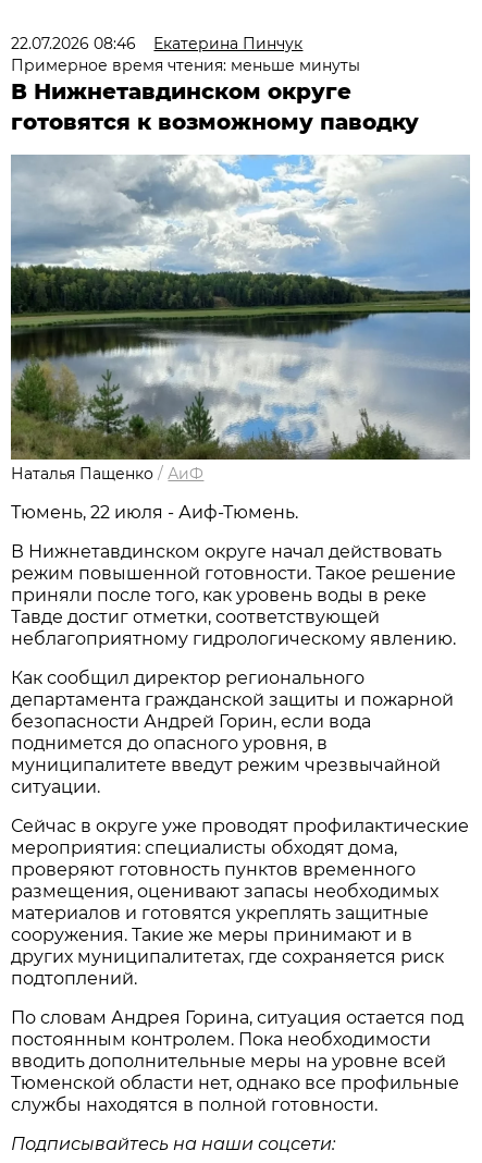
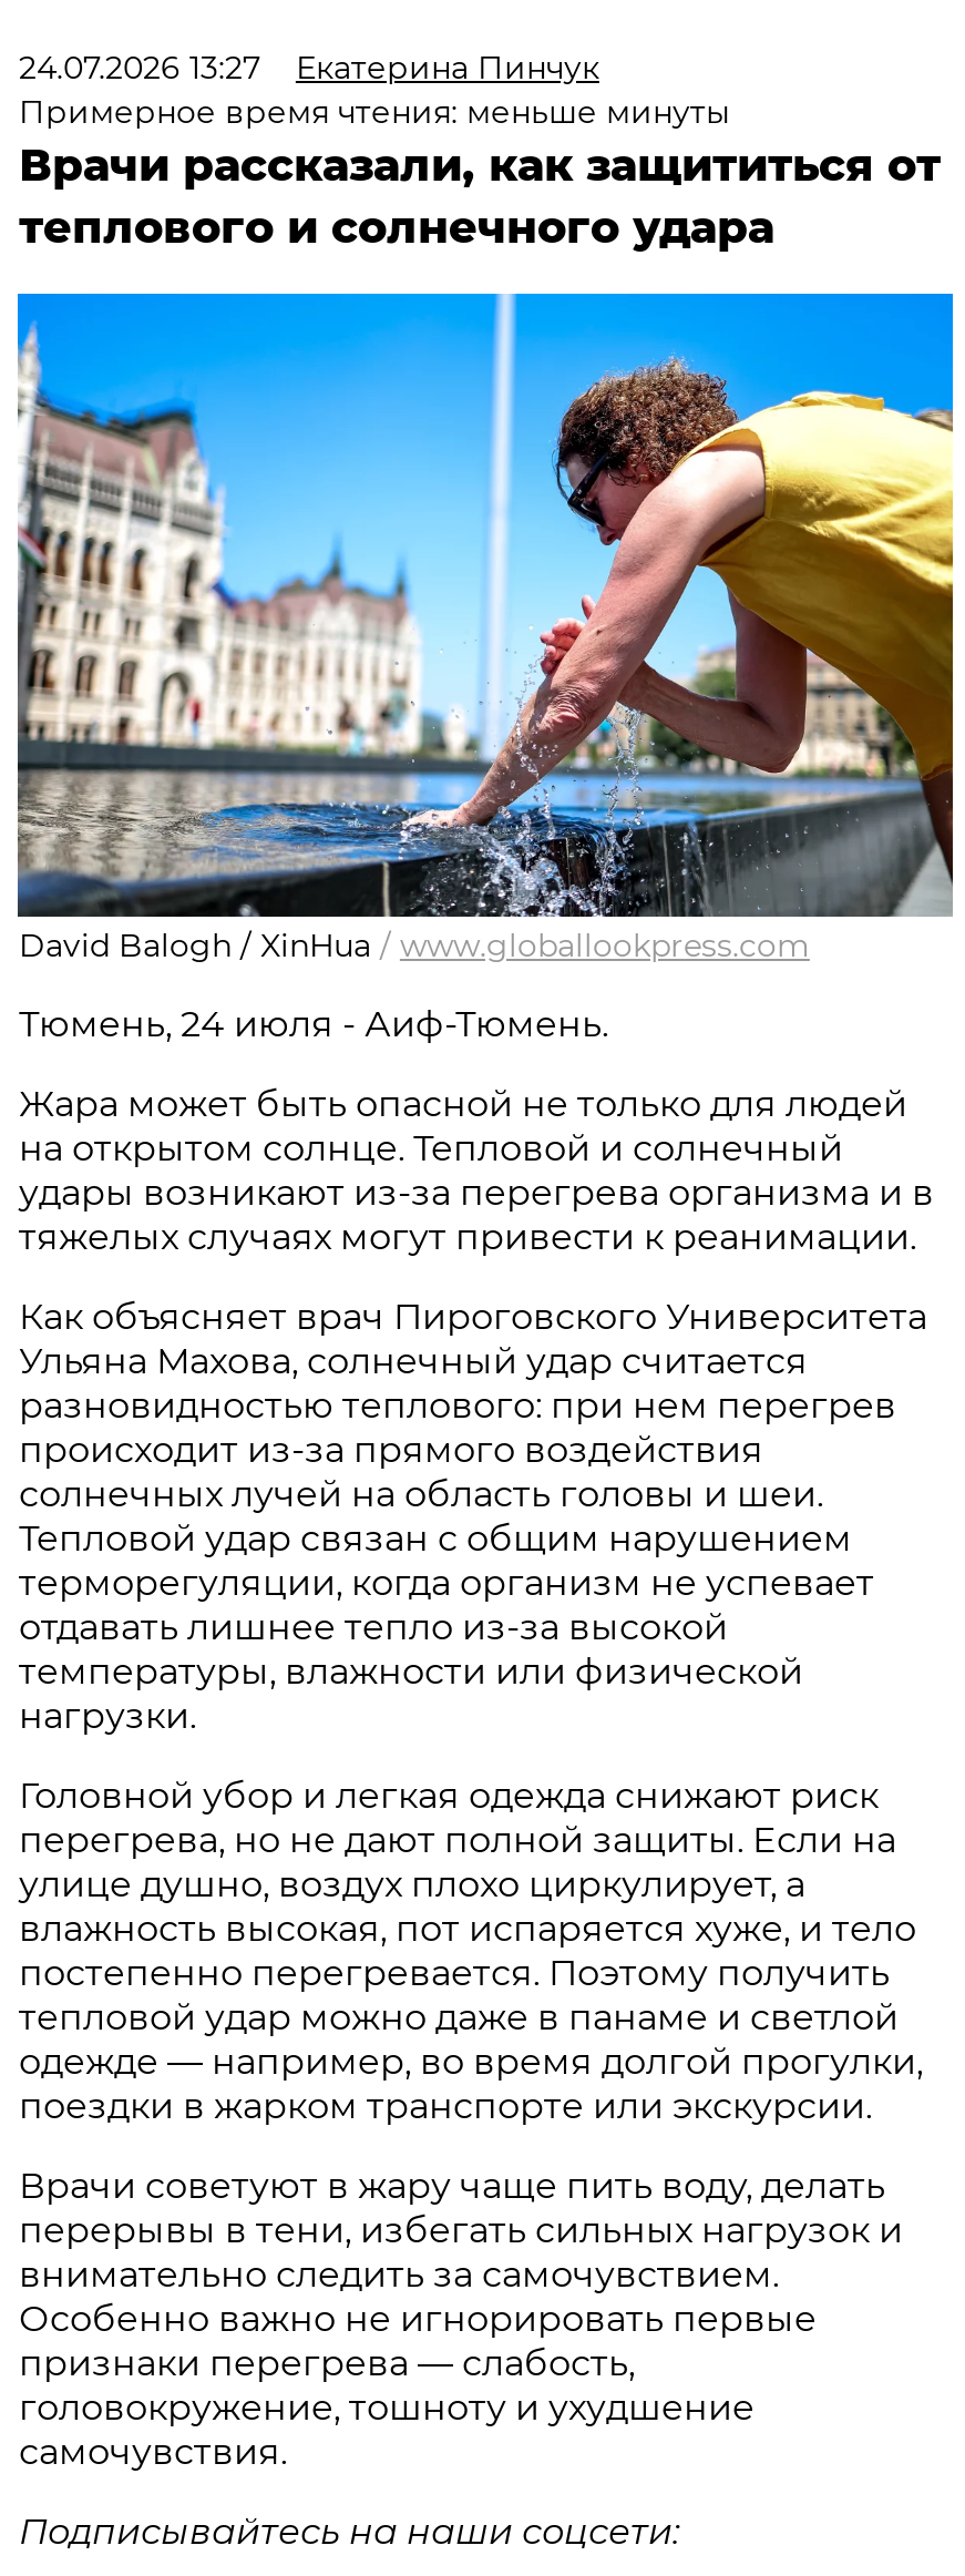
[11,34,303,53] 22.07.2026 08:46 Екатерина Пинчук -> [19,47,599,87] 24.07.2026 13:27 Екатерина Пинчук
[11,78,419,135] В Нижнетавдинском округе | готовятся к возможному паводку -> [19,138,940,254] Врачи рассказали, как защититься от | теплового и солнечного удара
[11,155,471,483] [image] | Наталья Пащенко / АиФ -> [16,292,955,965] [image] | David Balogh / XinHua / www.globallookpress.com
[11,502,299,523] Тюмень, 22 июля - Аиф-Тюмень. -> [19,1003,608,1045] Тюмень, 24 июля - Аиф-Тюмень.
[11,541,456,649] В Нижнетавдинском округе начал действовать | режим повышенной готовности. Такое решение | приняли после того, как уровень воды в реке | Тавде достиг отметки, соответствующей | неблагоприятному гидрологическому явлению. -> [19,1083,934,1258] Жара может быть опасной не только для людей | на открытом солнце. Тепловой и солнечный | удары возникают из-за перегрева организма и в | тяжелых случаях могут привести к реанимации.
[11,667,454,797] Как сообщил директор регионального | департамента гражданской защиты и пожарной | безопасности Андрей Горин, если вода | поднимется до опасного уровня, в | муниципалитете введут режим чрезвычайной | ситуации. -> [19,1296,927,1737] Как объясняет врач Пироговского Университета | Ульяна Махова, солнечный удар считается | разновидностью теплового: при нем перегрев | происходит из-за прямого воздействия | солнечных лучей на область головы и шеи. | Тепловой удар связан с общим нарушением | терморегуляции, когда организм не успевает | отдавать лишнее тепло из-за высокой | температуры, влажности или физической | нагрузки.
[11,816,469,989] Сейчас в округе уже проводят профилактические | мероприятия: специалисты обходят дома, | проверяют готовность пунктов временного | размещения, оценивают запасы необходимых | материалов и готовятся укреплять защитные | сооружения. Такие же меры принимают и в | других муниципалитетах, где сохраняется риск | подтоплений. -> [19,1775,923,2127] Головной убор и легкая одежда снижают риск | перегрева, но не дают полной защиты. Если на | улице душно, воздух плохо циркулирует, а | влажность высокая, пот испаряется хуже, и тело | постепенно перегревается. Поэтому получить | тепловой удар можно даже в панаме и светлой | одежде — например, во время долгой прогулки, | поездки в жарком транспорте или экскурсии.
[11,1007,464,1115] По словам Андрея Горина, ситуация остается под | постоянным контролем. Пока необходимости | вводить дополнительные меры на уровне всей | Тюменской области нет, однако все профильные | службы находятся в полной готовности. -> [19,2165,903,2473] Врачи советуют в жару чаще пить воду, делать | перерывы в тени, избегать сильных нагрузок и | внимательно следить за самочувствием. | Особенно важно не игнорировать первые | признаки перегрева — слабость, | головокружение, тошноту и ухудшение | самочувствия.

